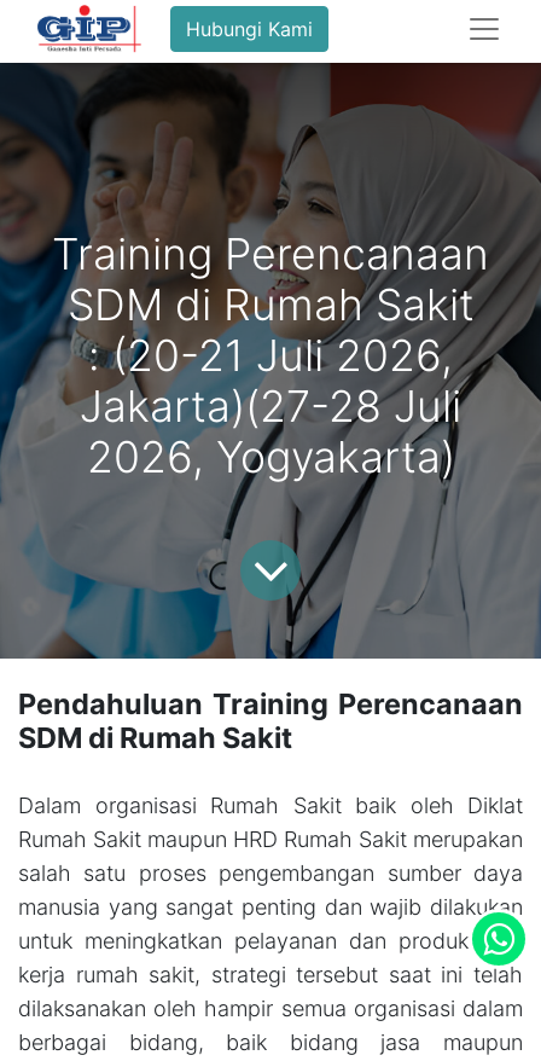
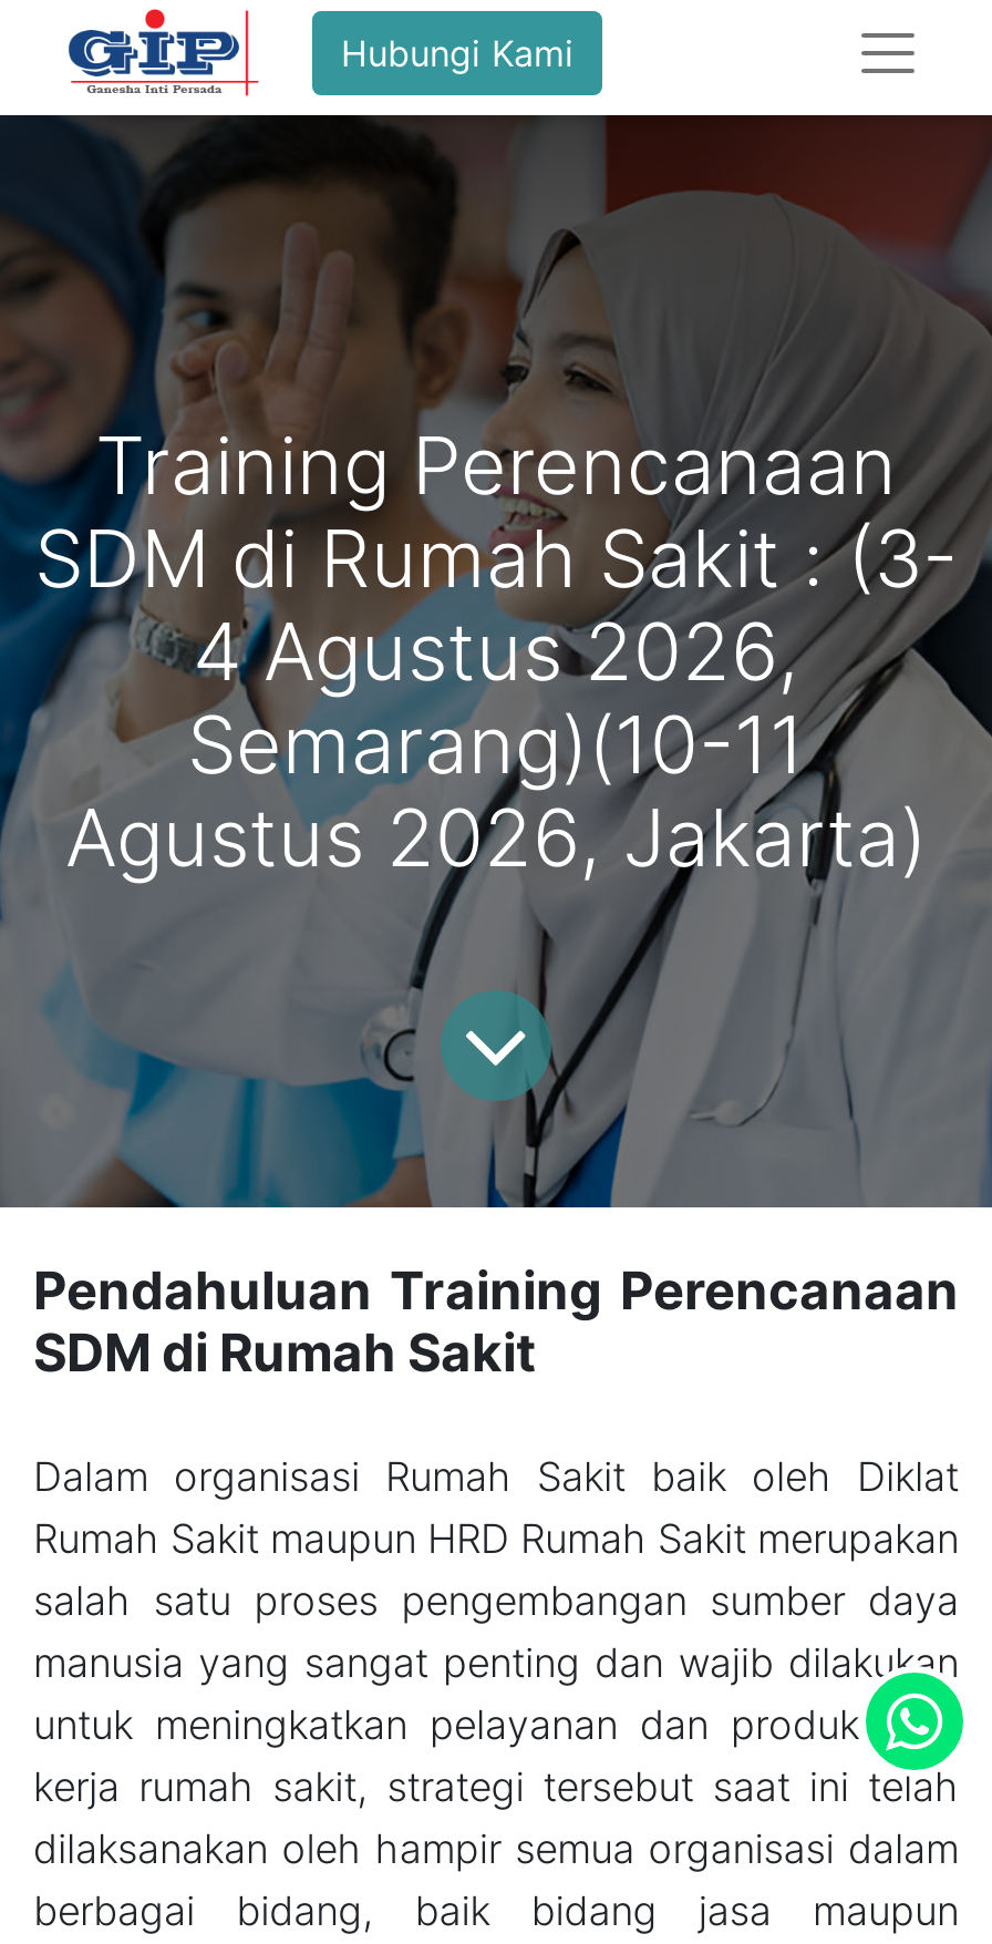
[67,278,474,484] SDM di Rumah Sakit | : (20-21 Juli 2026, | Jakarta)(27-28 Juli | 2026, Yogyakarta) -> [34,510,958,887] SDM di Rumah Sakit : (3- | 4 Agustus 2026, | Semarang)(10-11 | Agustus 2026, Jakarta)

